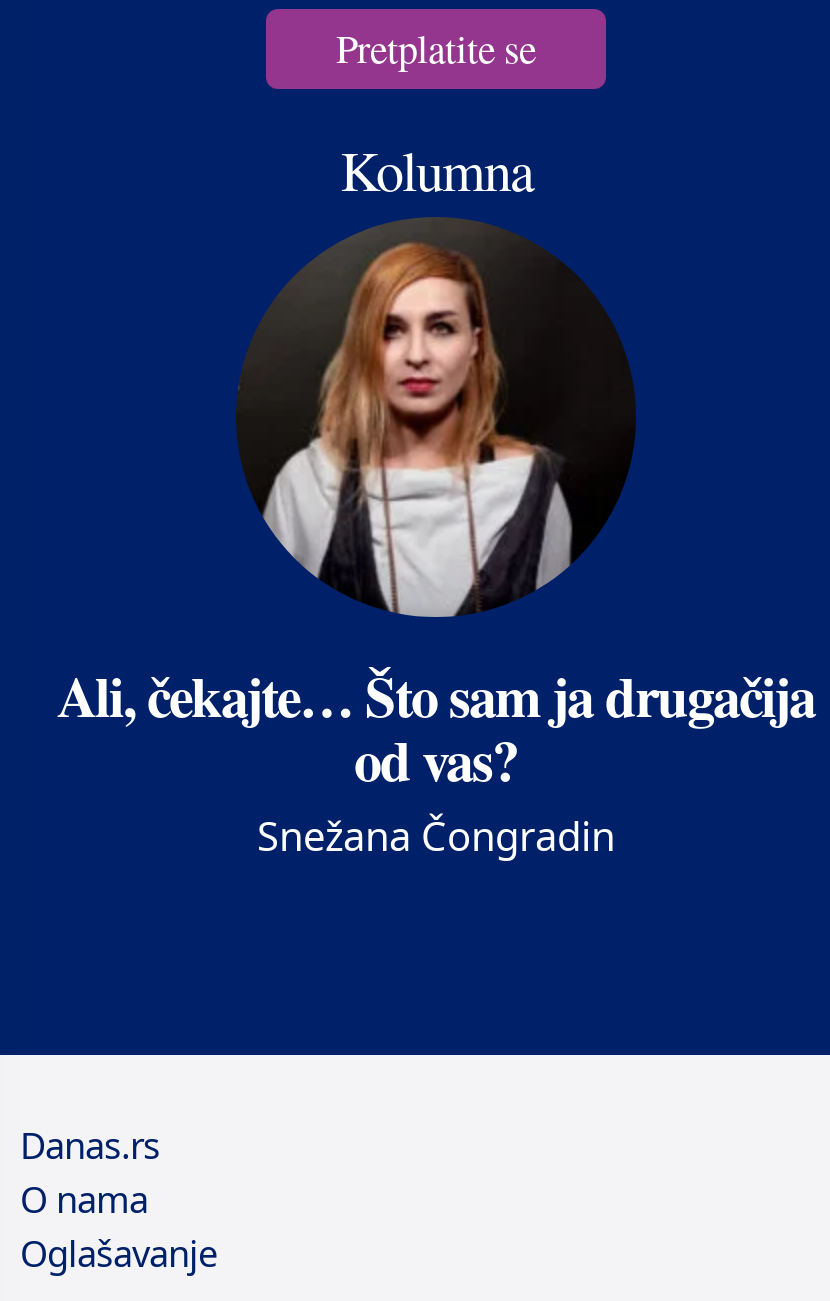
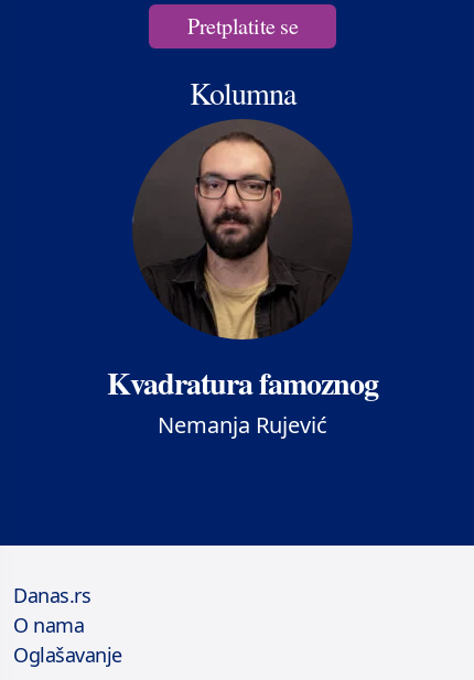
[57,232,815,864] [image] | Ali, čekajte… Što sam ja drugačija | od vas? | Snežana Čongradin -> [107,127,378,440] [image] | Kvadratura famoznog | Nemanja Rujević

